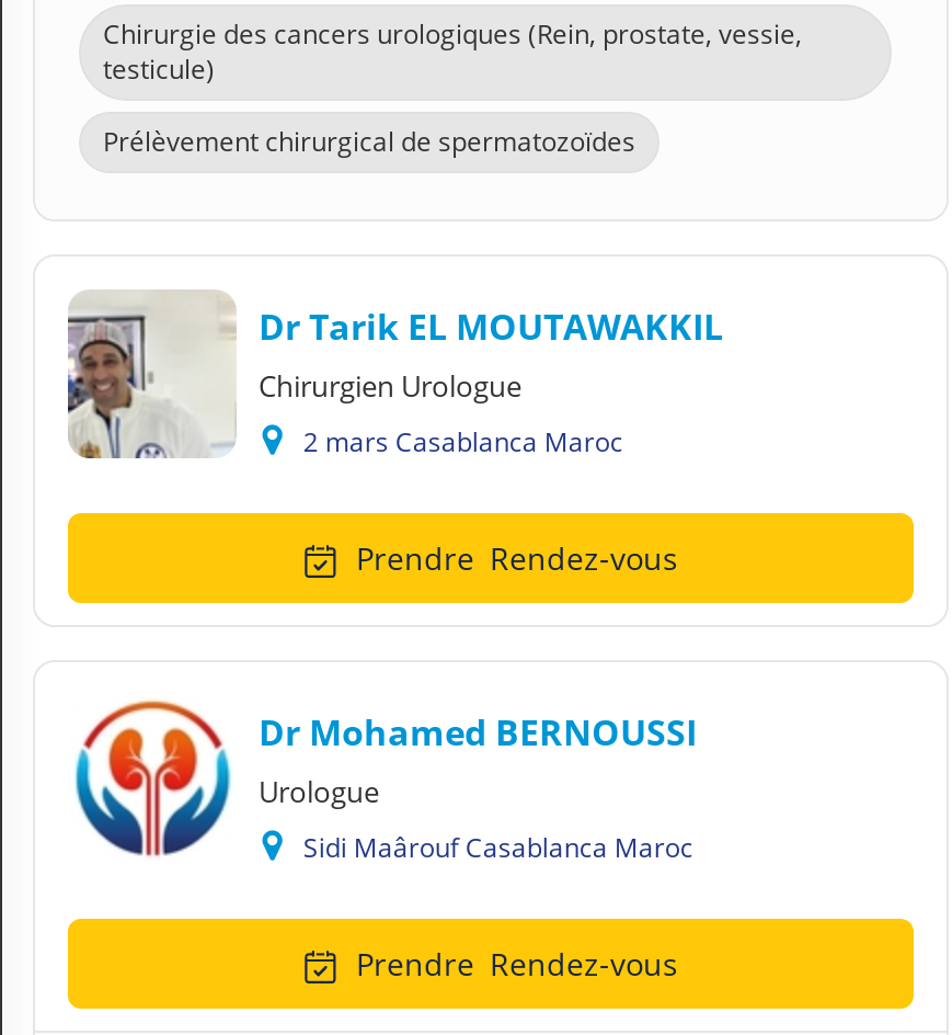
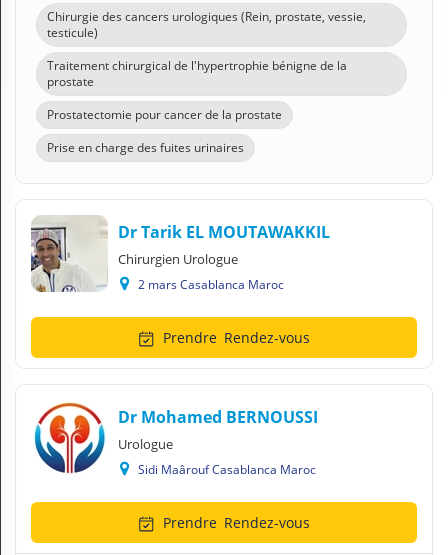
[103,123,635,160] Prélèvement chirurgical de spermatozoïdes -> [47,57,347,156] Traitement chirurgical de l'hypertrophie bénigne de la | prostate | Prostatectomie pour cancer de la prostate | Prise en charge des fuites urinaires

